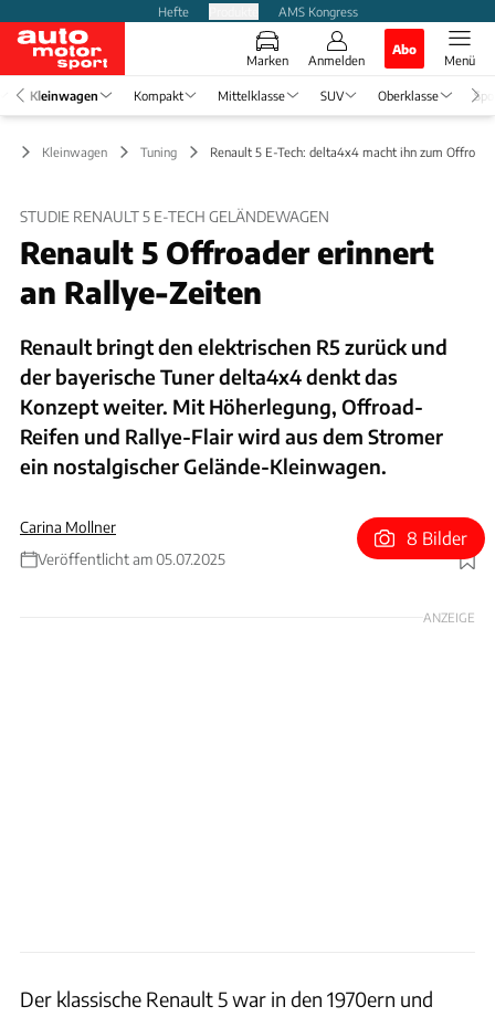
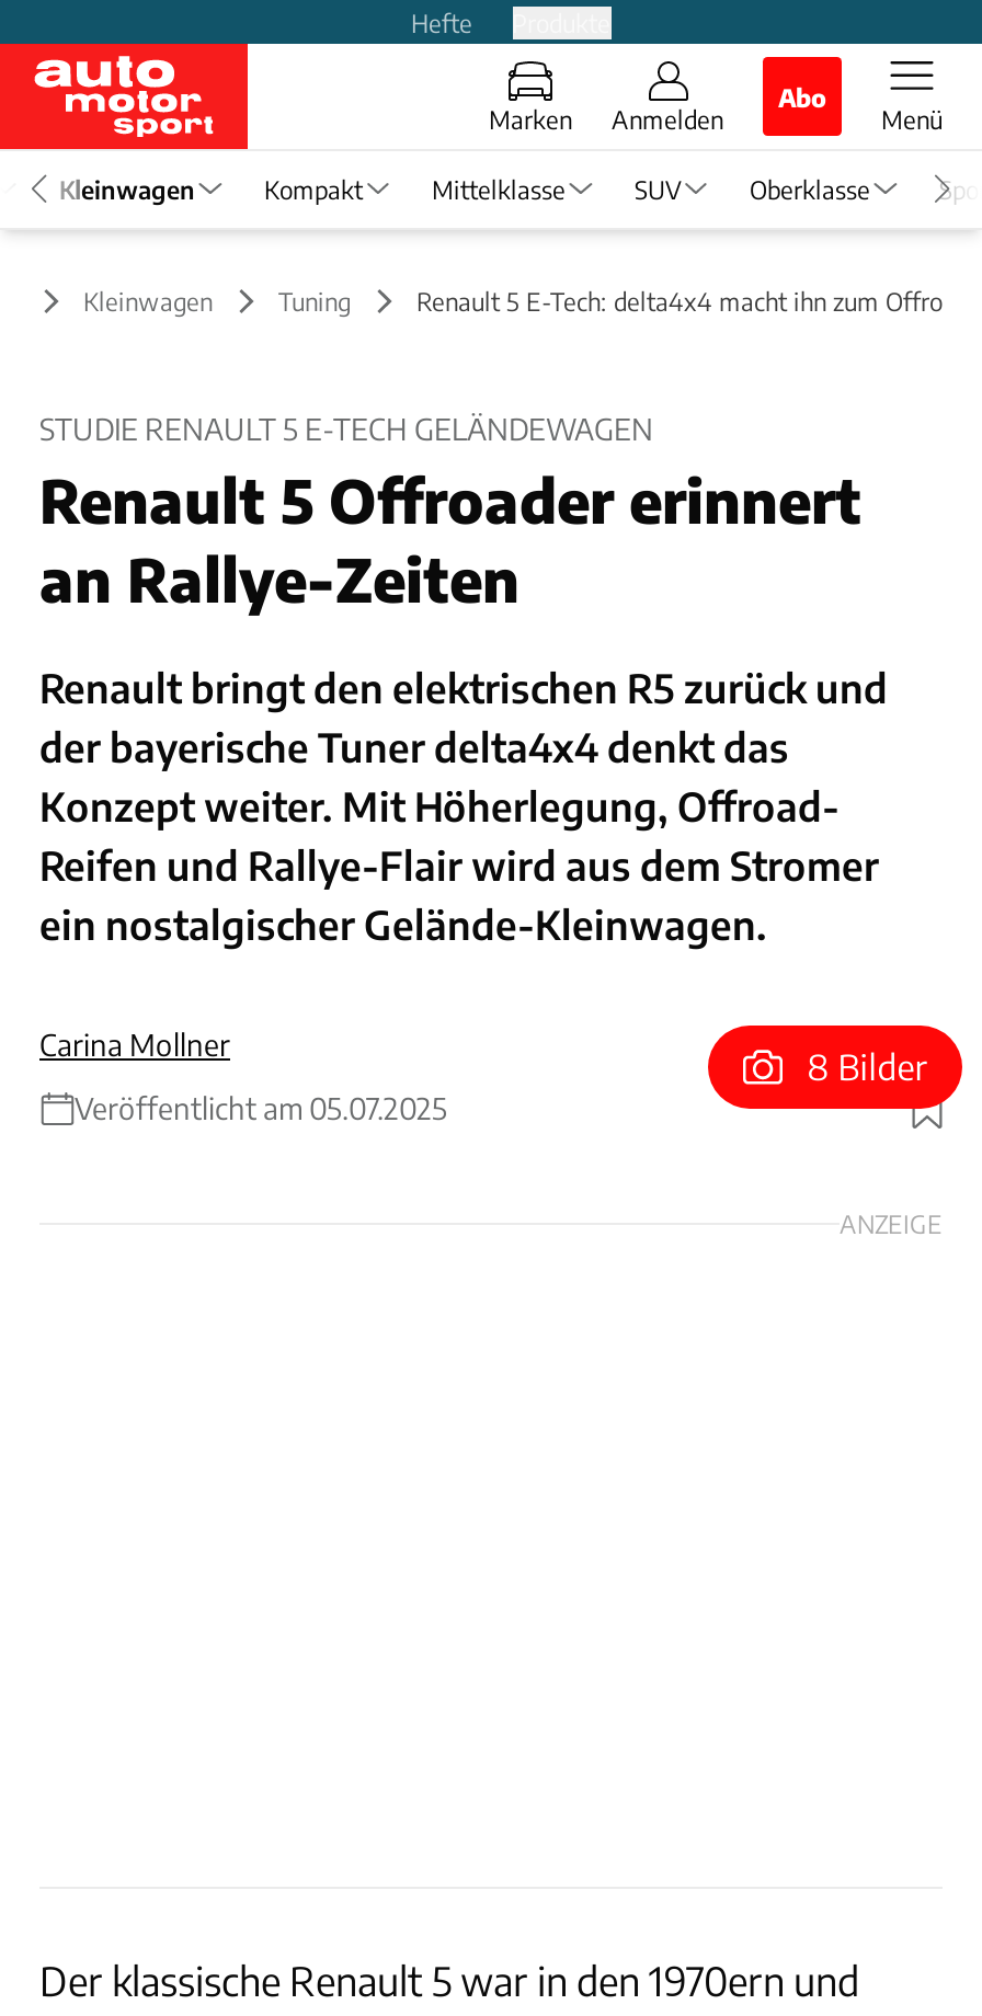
[278,3,357,18] AMS Kongress -> none

